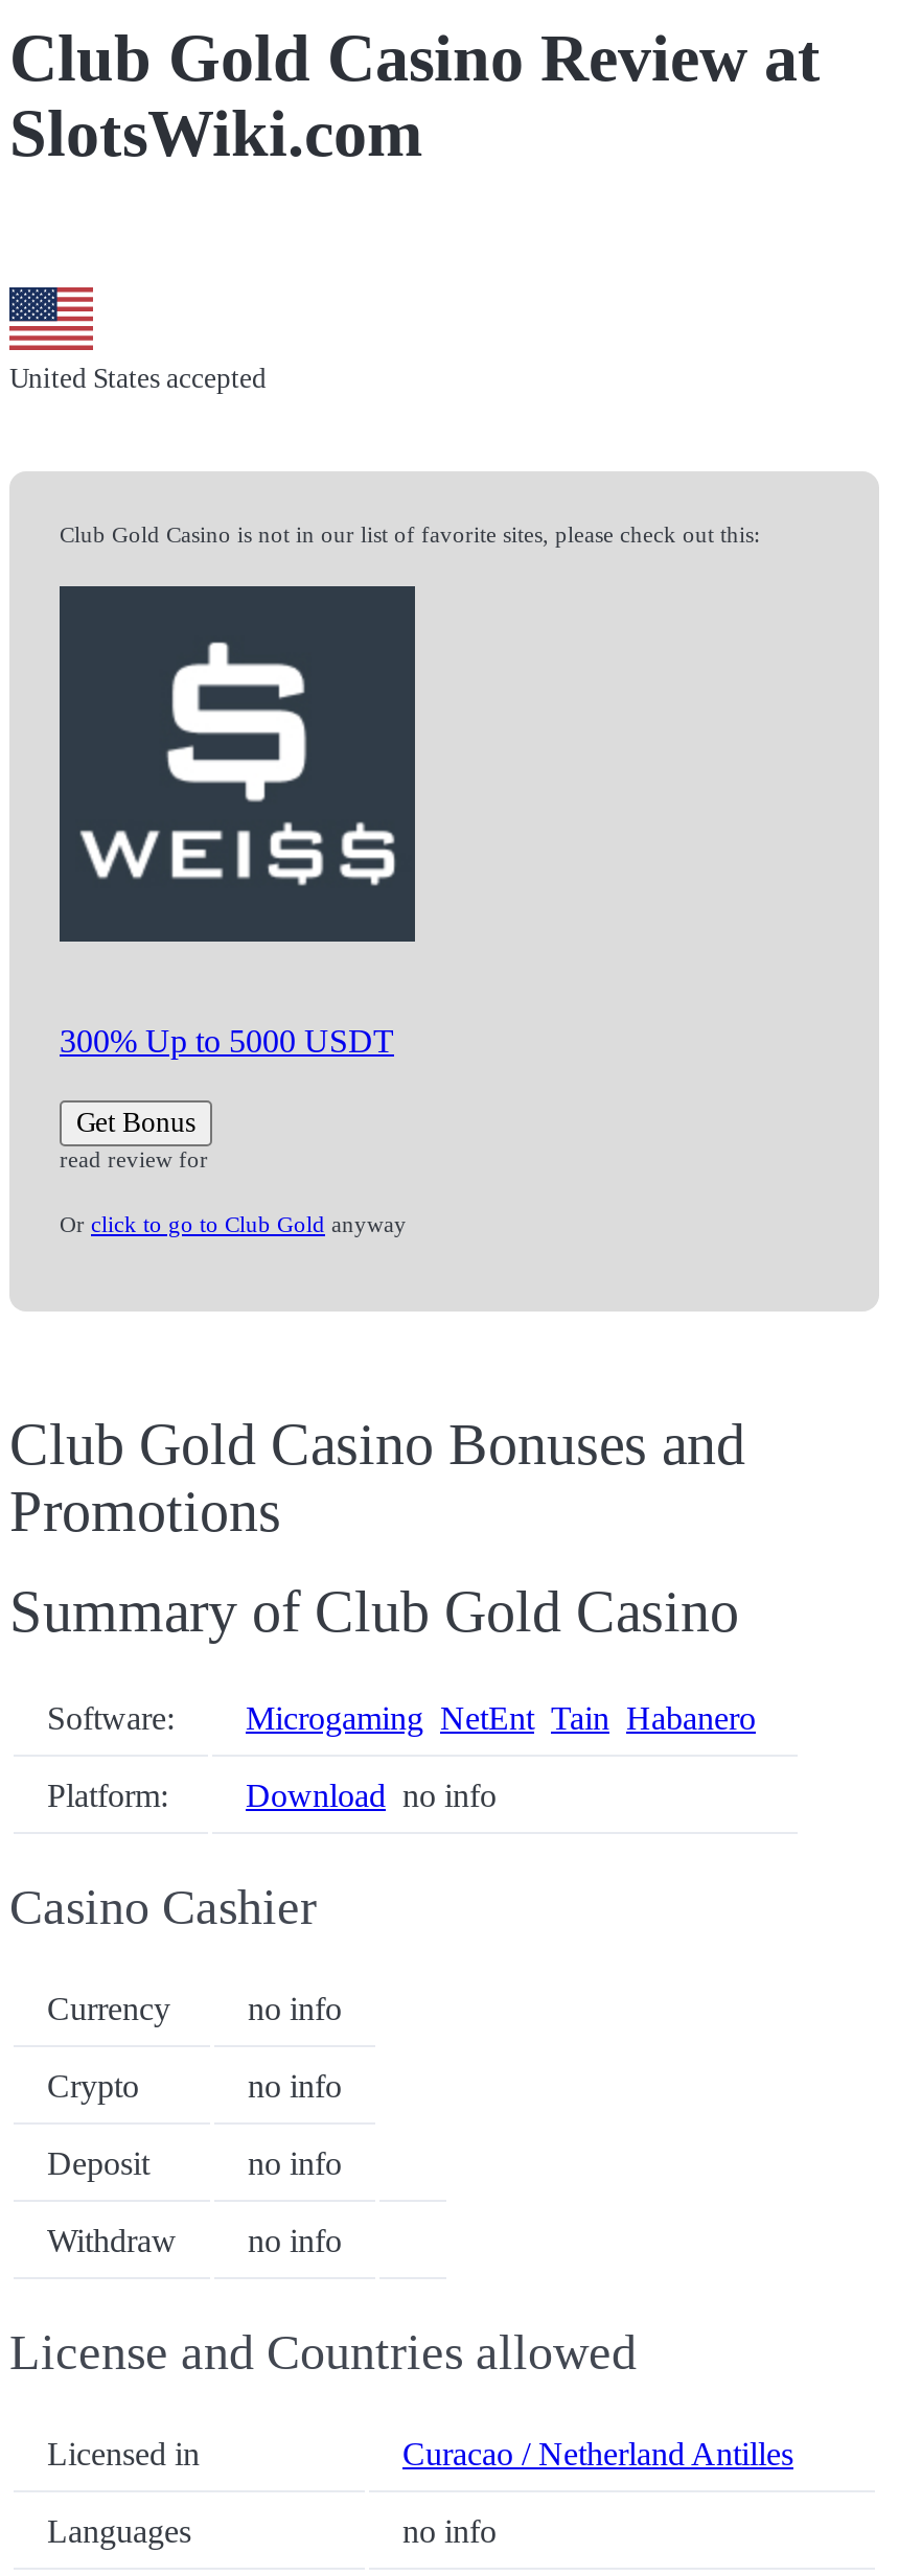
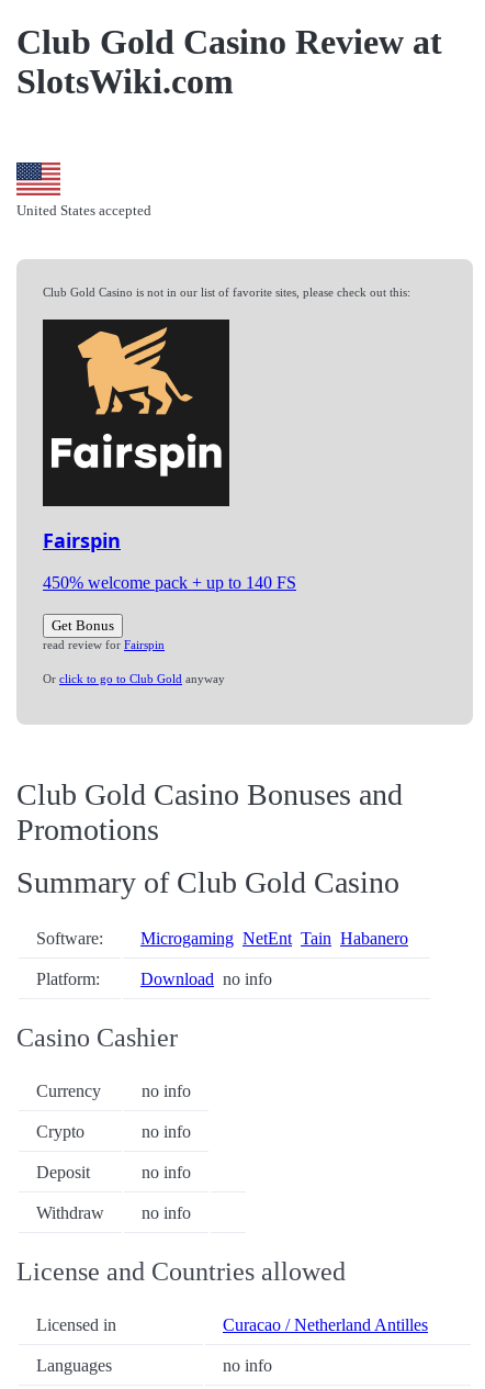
[60,586,415,1058] [image] | 300% Up to 5000 USDT -> [43,320,296,592] [image] | Fairspin | 450% welcome pack + up to 140 FS
[60,1147,208,1172] read review for -> [43,638,165,651] read review for Fairspin

